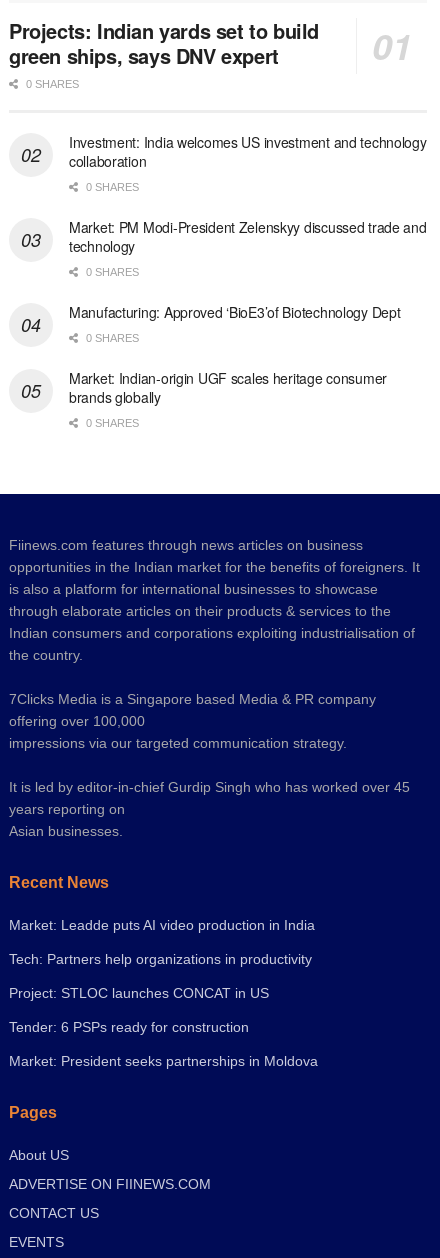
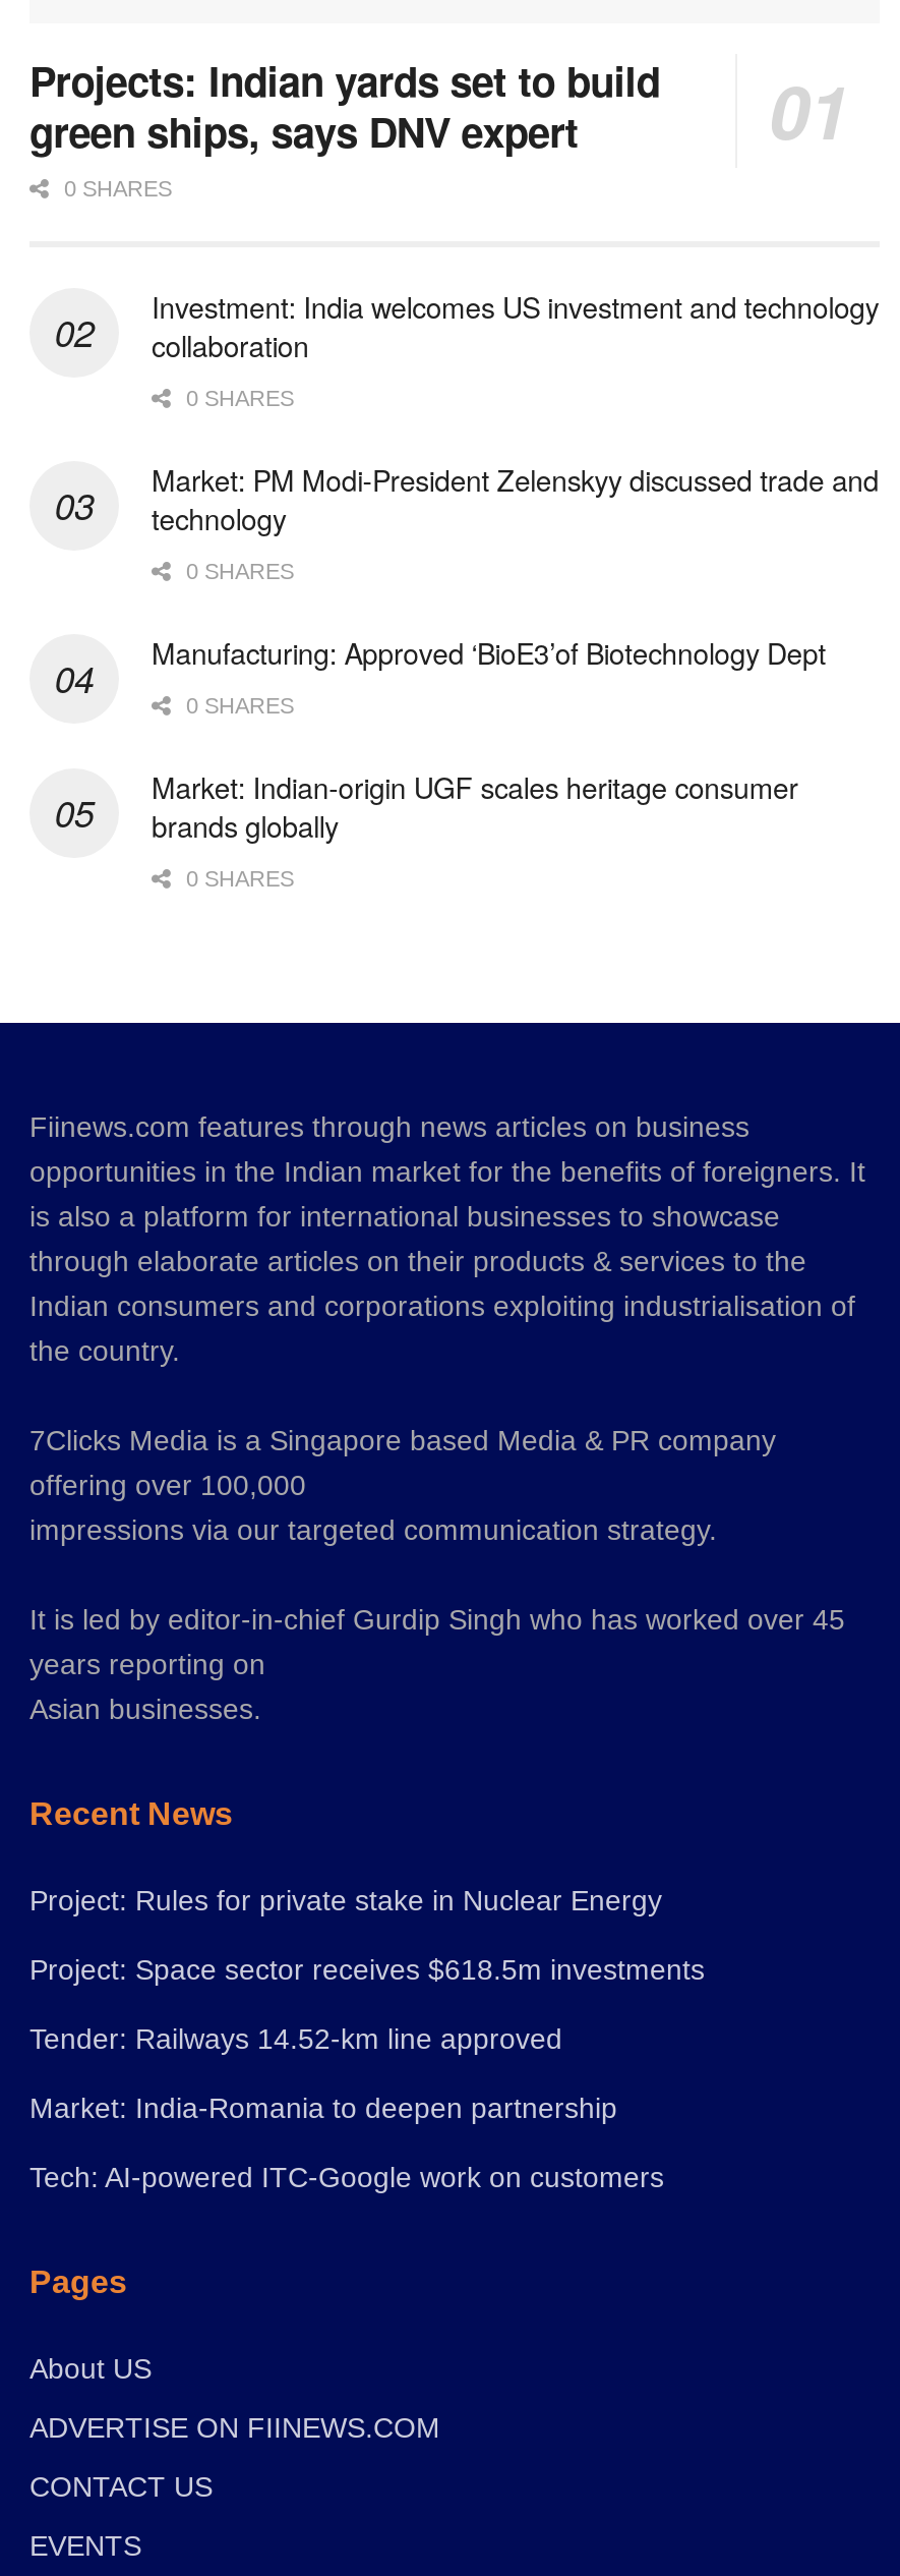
[9,916,315,932] Market: Leadde puts AI video production in India -> [29,1883,662,1915] Project: Rules for private stake in Nuclear Energy
[9,950,312,966] Tech: Partners help organizations in productivity -> [29,1952,705,1985] Project: Space sector receives $618.5m investments
[9,984,269,1000] Project: STLOC launches CONCAT in US -> [29,2021,562,2054] Tender: Railways 14.52-km line approved
[9,1018,249,1034] Tender: 6 PSPs ready for construction -> [29,2091,617,2123] Market: India-Romania to deepen partnership
[9,1052,318,1068] Market: President seeks partnerships in Moldova -> [29,2160,664,2192] Tech: AI-powered ITC-Google work on customers

